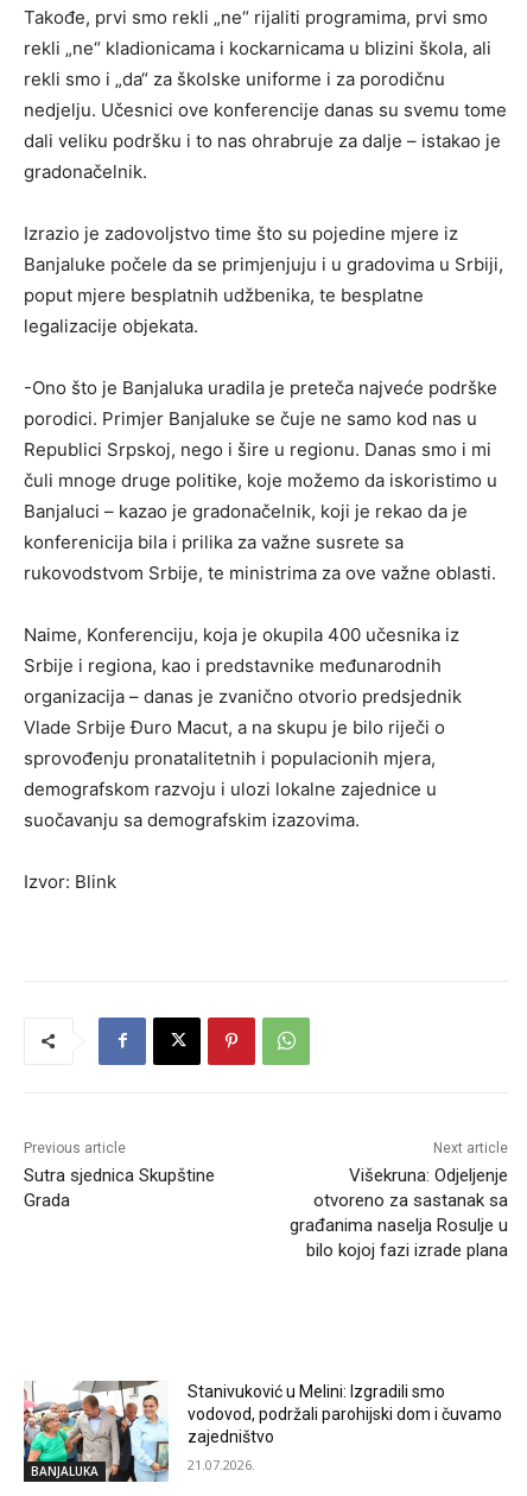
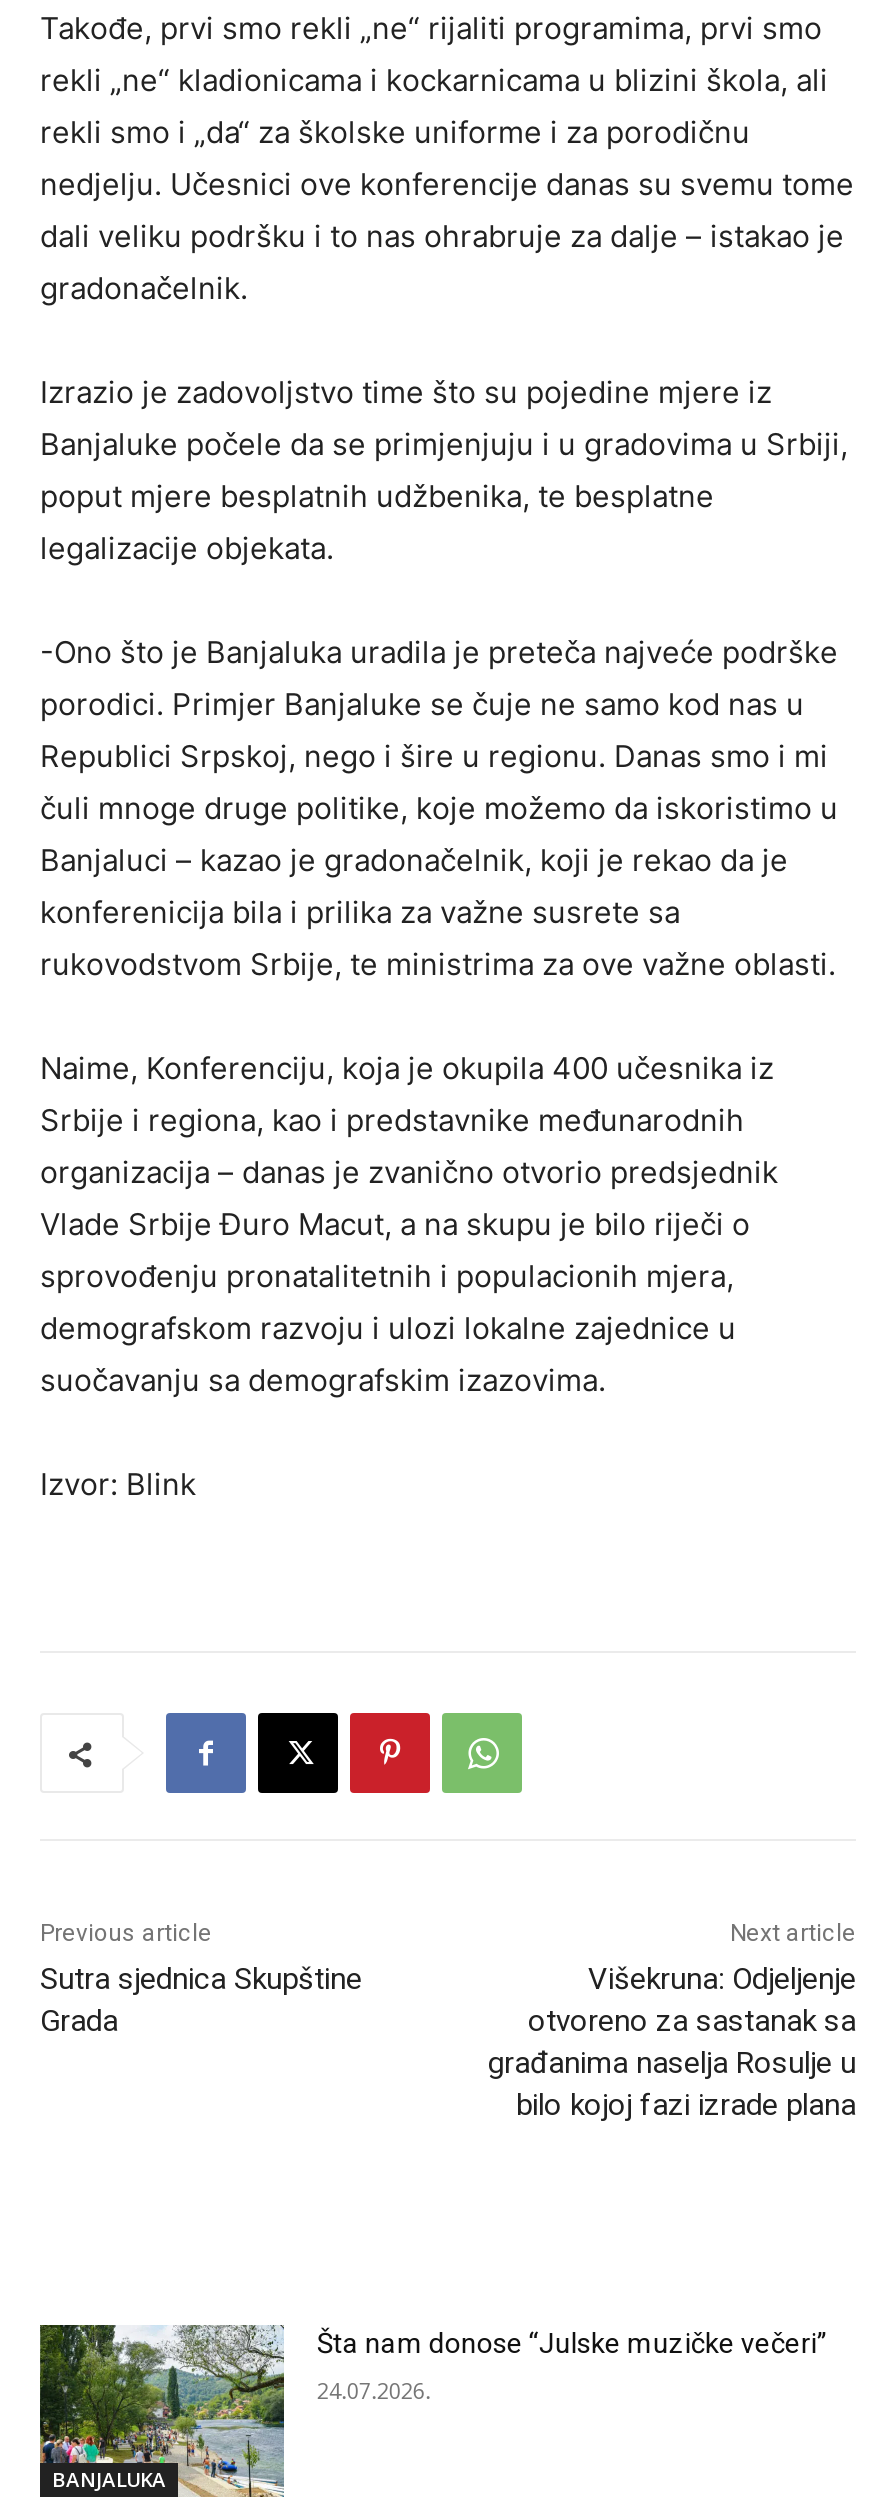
[23,1380,503,1483] [image] | Stanivuković u Melini: Izgradili smo | vodovod, podržali parohijski dom i čuvamo | zajedništvo -> [38,2322,827,2500] [image] | Šta nam donose “Julske muzičke večeri”
[188,1455,256,1473] 21.07.2026. -> [317,2375,431,2405] 24.07.2026.

